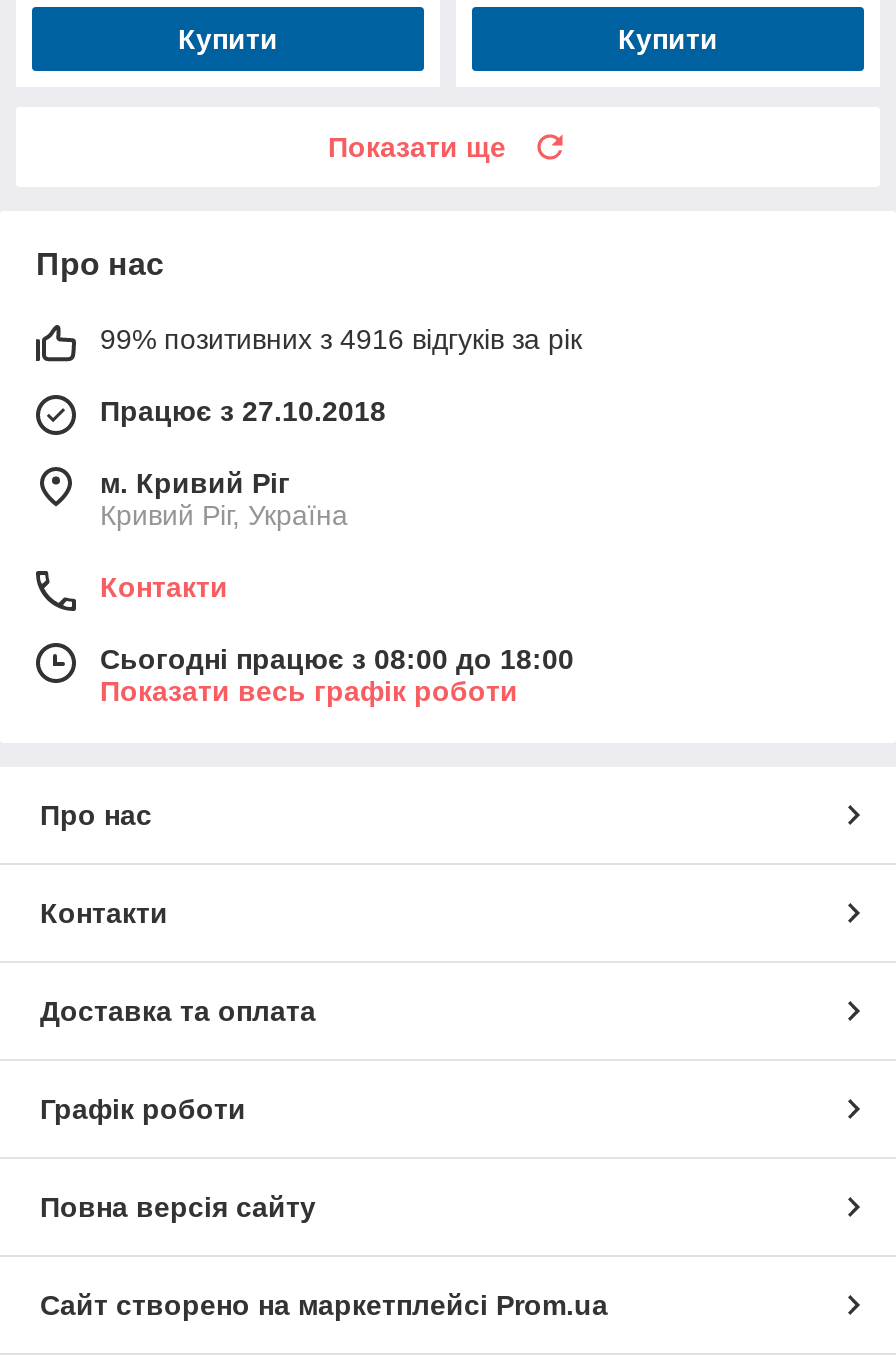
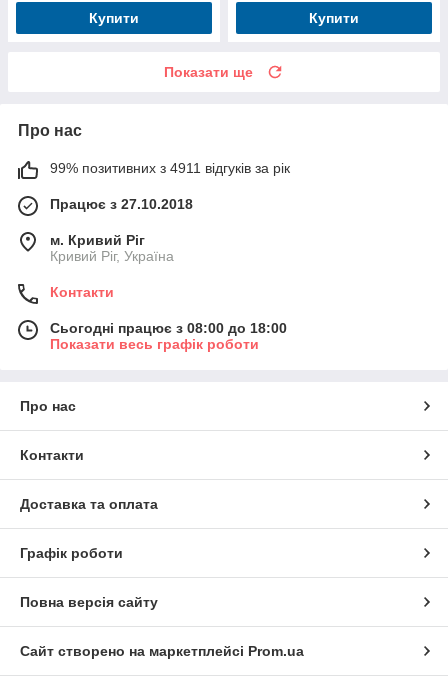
[100,323,582,355] 99% позитивних з 4916 відгуків за рік -> [50,160,290,176] 99% позитивних з 4911 відгуків за рік

